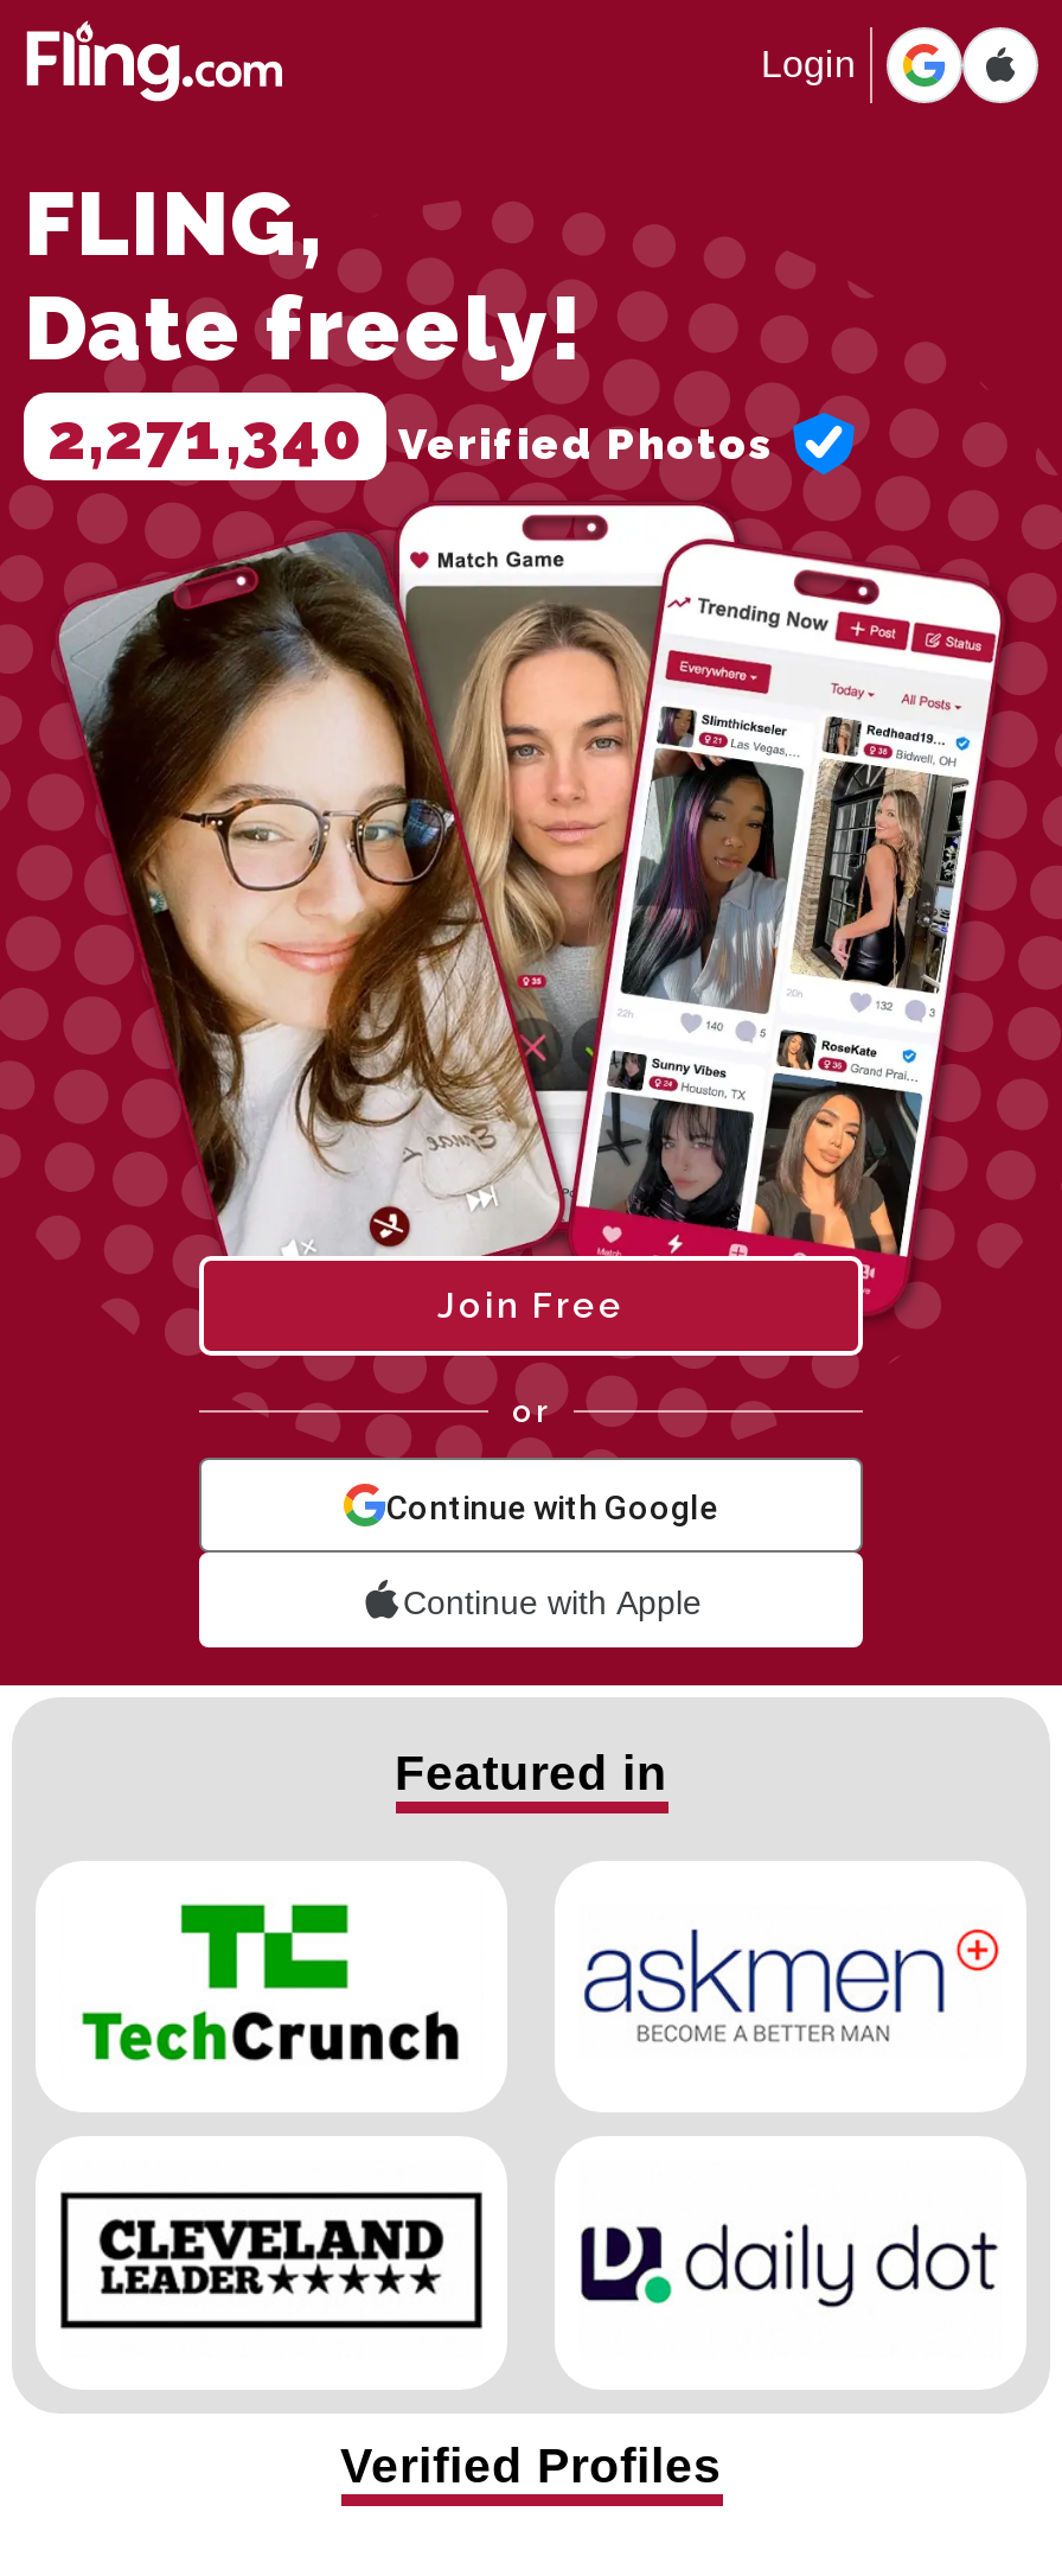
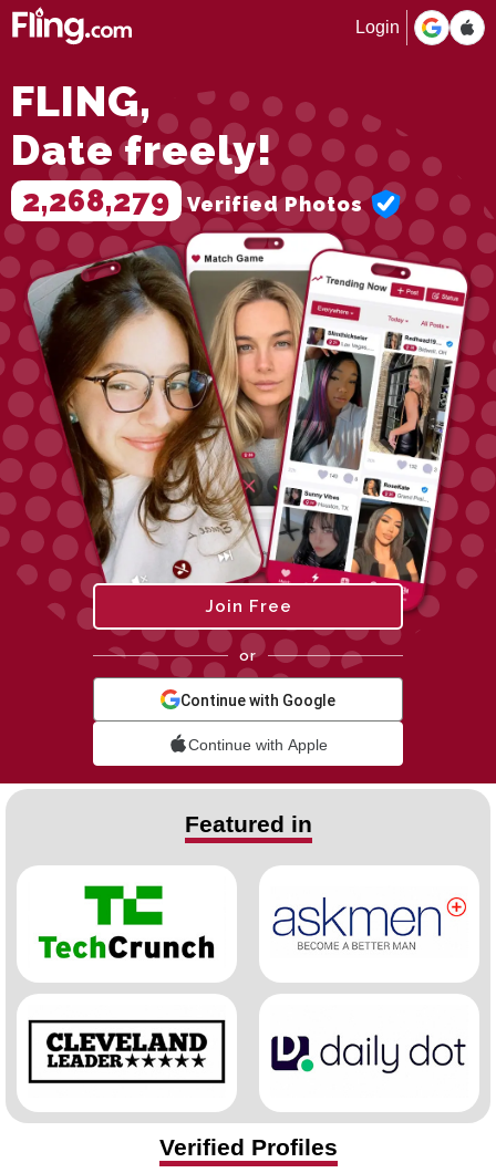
[47,400,787,473] 2,271,340 Verified Photos -> [22,184,369,218] 2,268,279 Verified Photos

